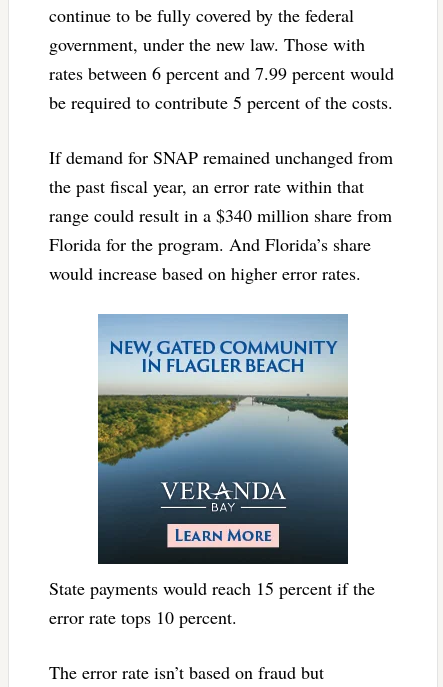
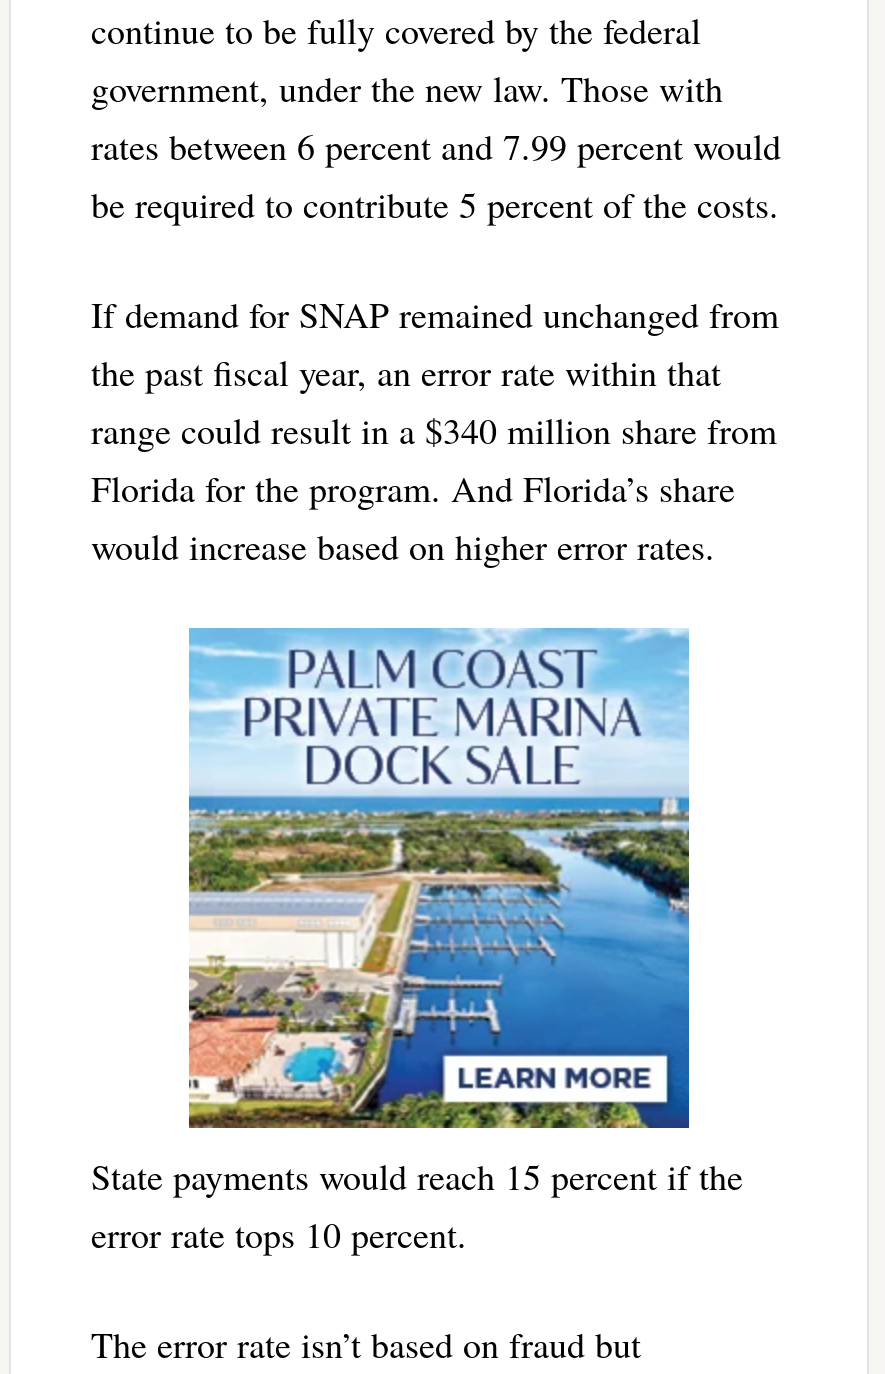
[97,314,349,565] [image] -> [187,628,691,1130] [image]

